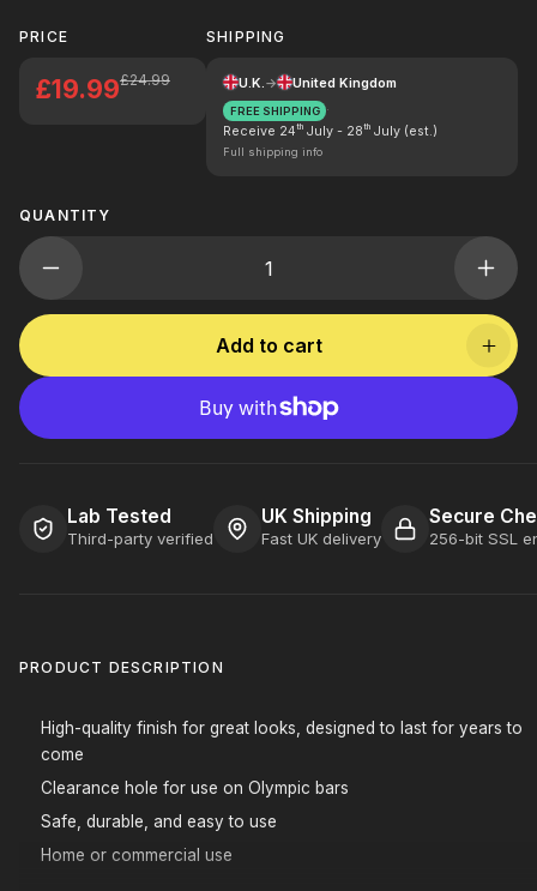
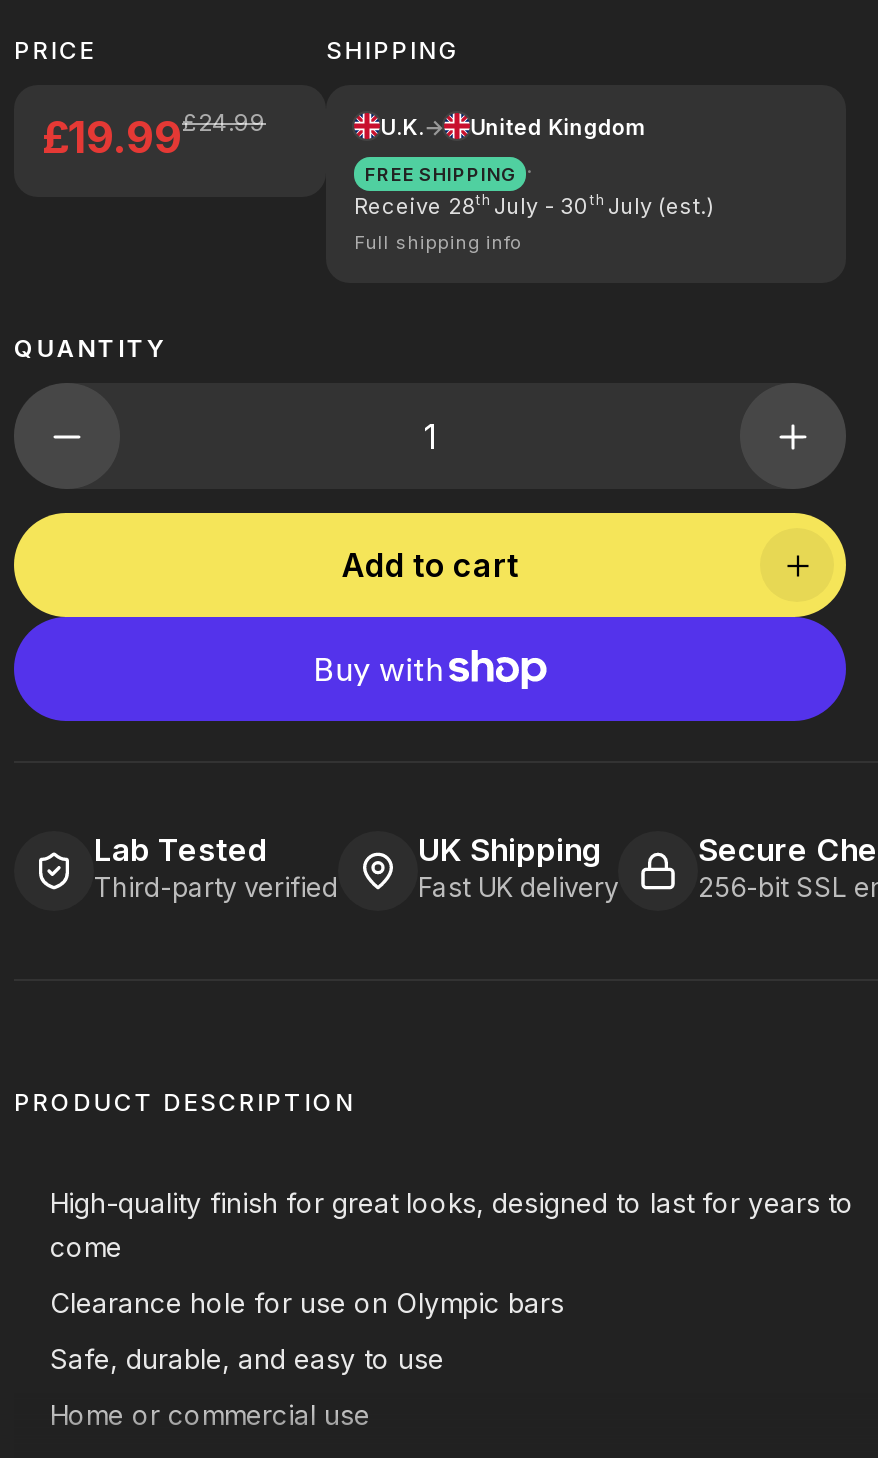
[223,121,438,138] Receive24th July - 28th July (est.) -> [354,190,714,220] Receive28th July - 30th July (est.)

